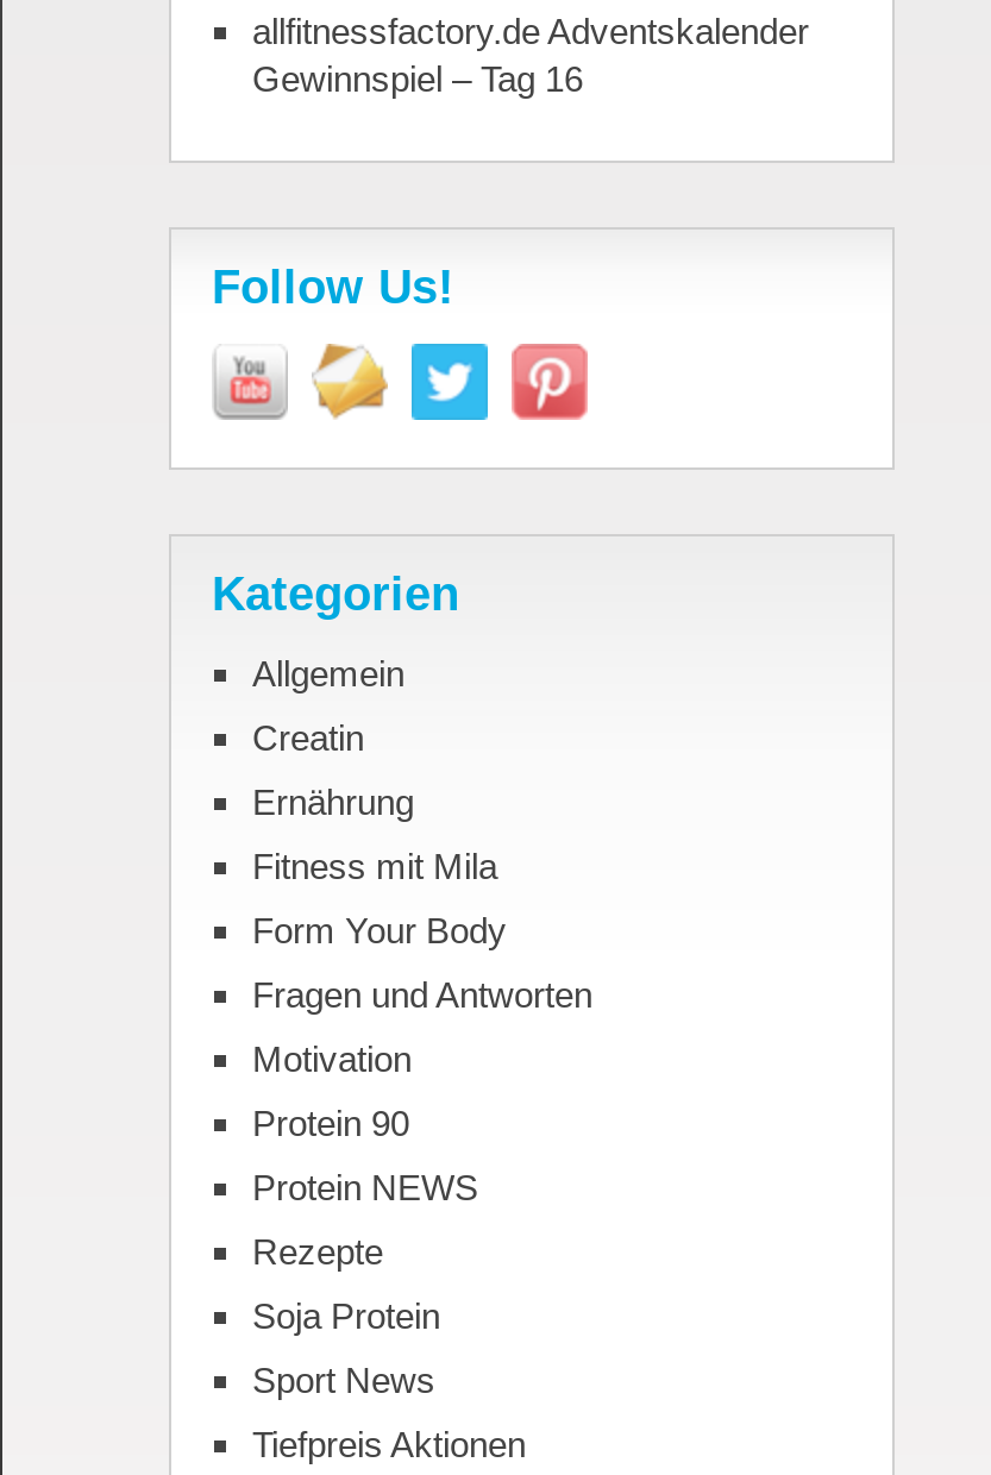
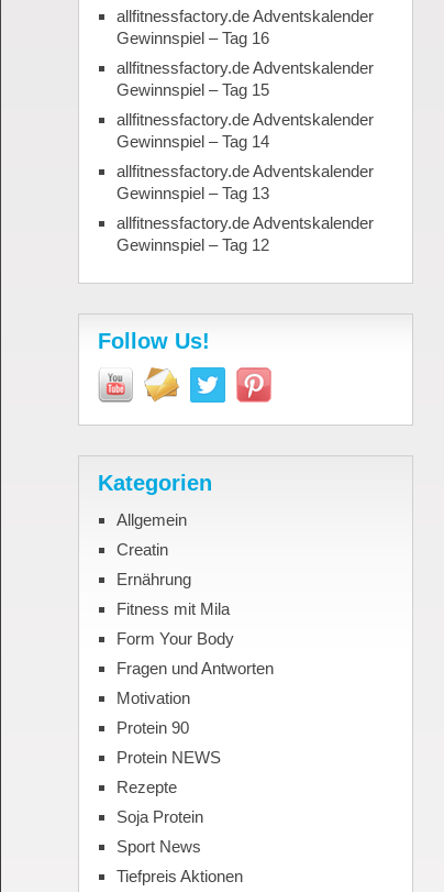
none -> [116,58,374,254] allfitnessfactory.de Adventskalender | Gewinnspiel – Tag 15 | allfitnessfactory.de Adventskalender | Gewinnspiel – Tag 14 | allfitnessfactory.de Adventskalender | Gewinnspiel – Tag 13 | allfitnessfactory.de Adventskalender | Gewinnspiel – Tag 12

